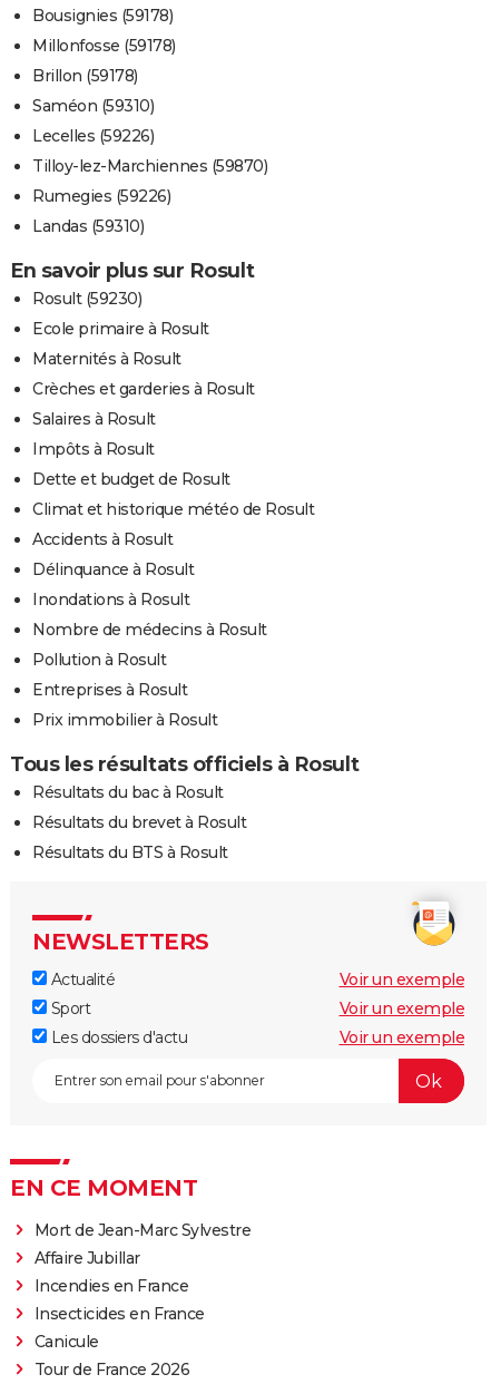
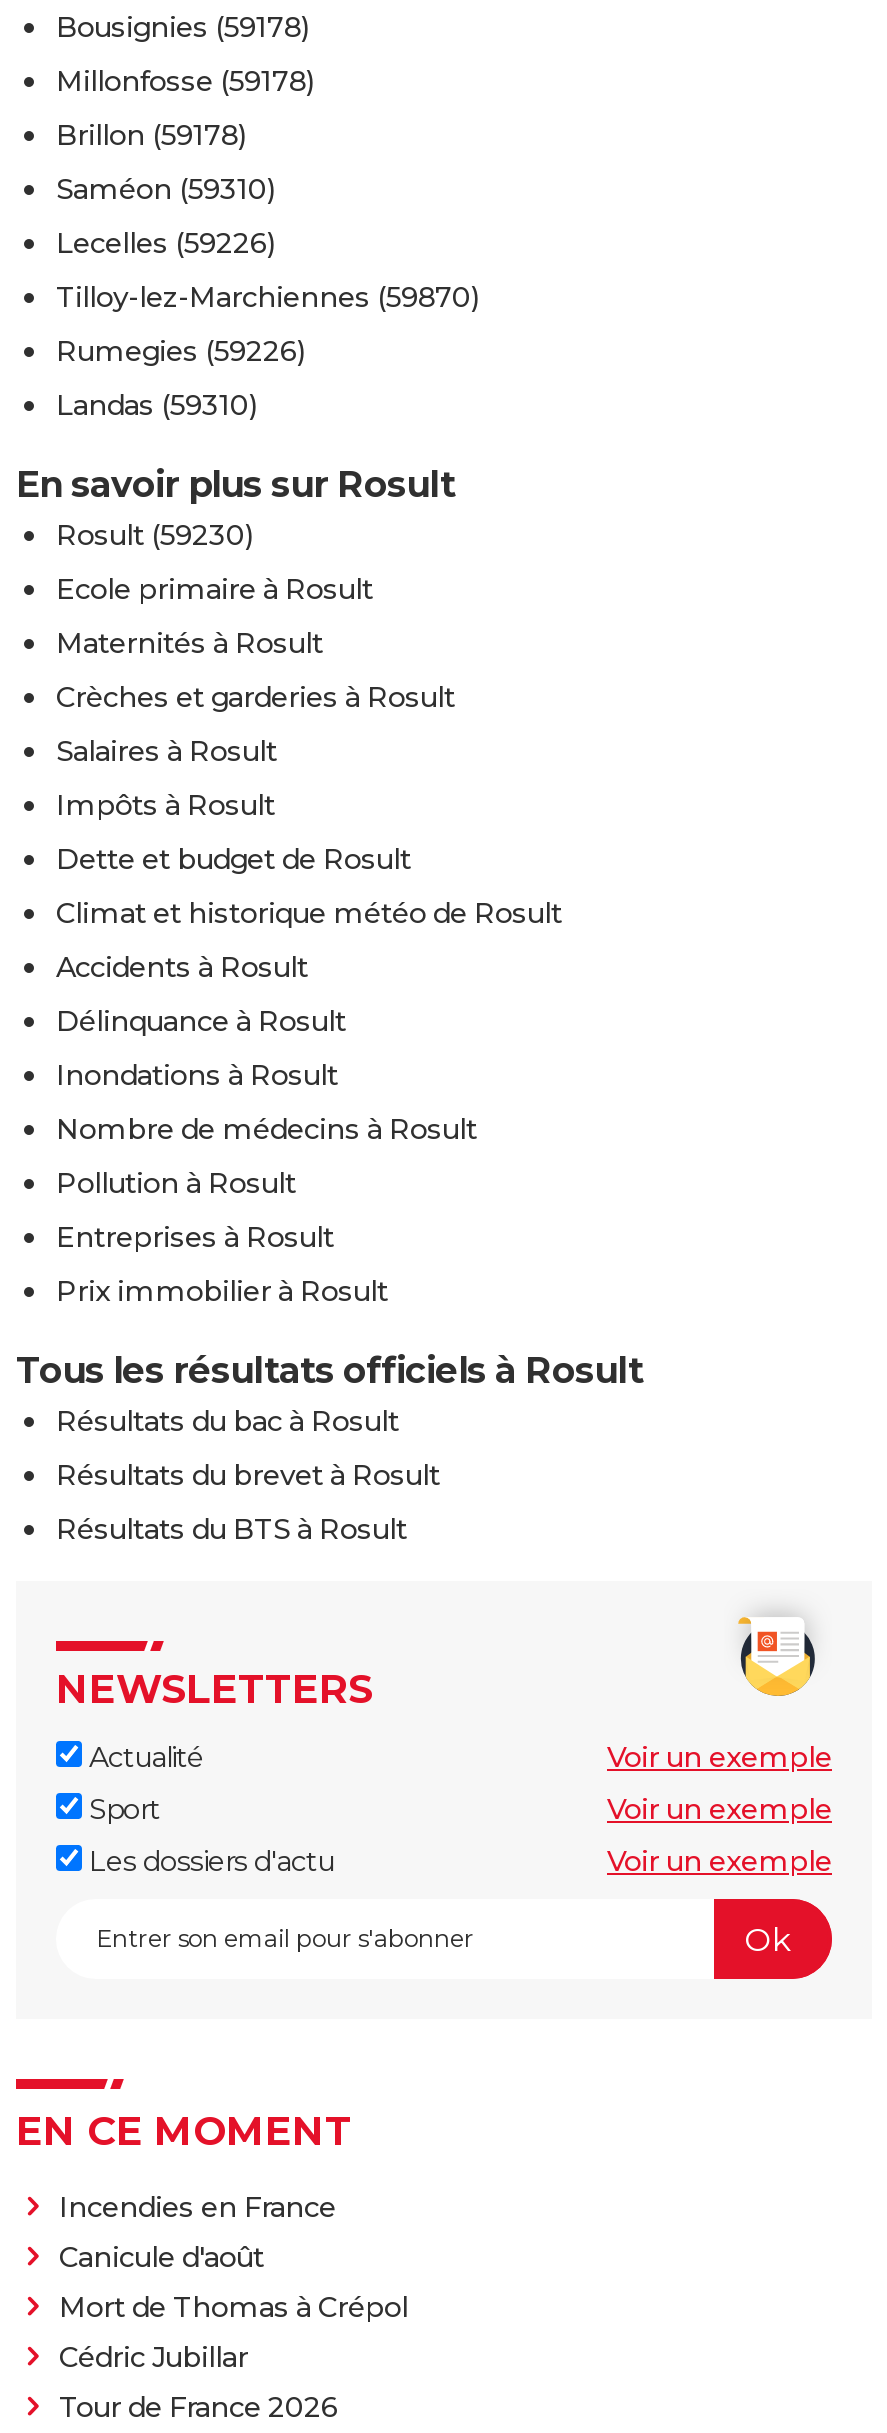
[34,1220,251,1268] Mort de Jean-Marc Sylvestre | Affaire Jubillar -> none
moved [34,1276,188,1296] -> [59,2189,336,2225]: Incendies en France
[34,1304,204,1352] Insecticides en France | Canicule -> [59,2239,408,2375] Canicule d'août | Mort de Thomas à Crépol | Cédric Jubillar

